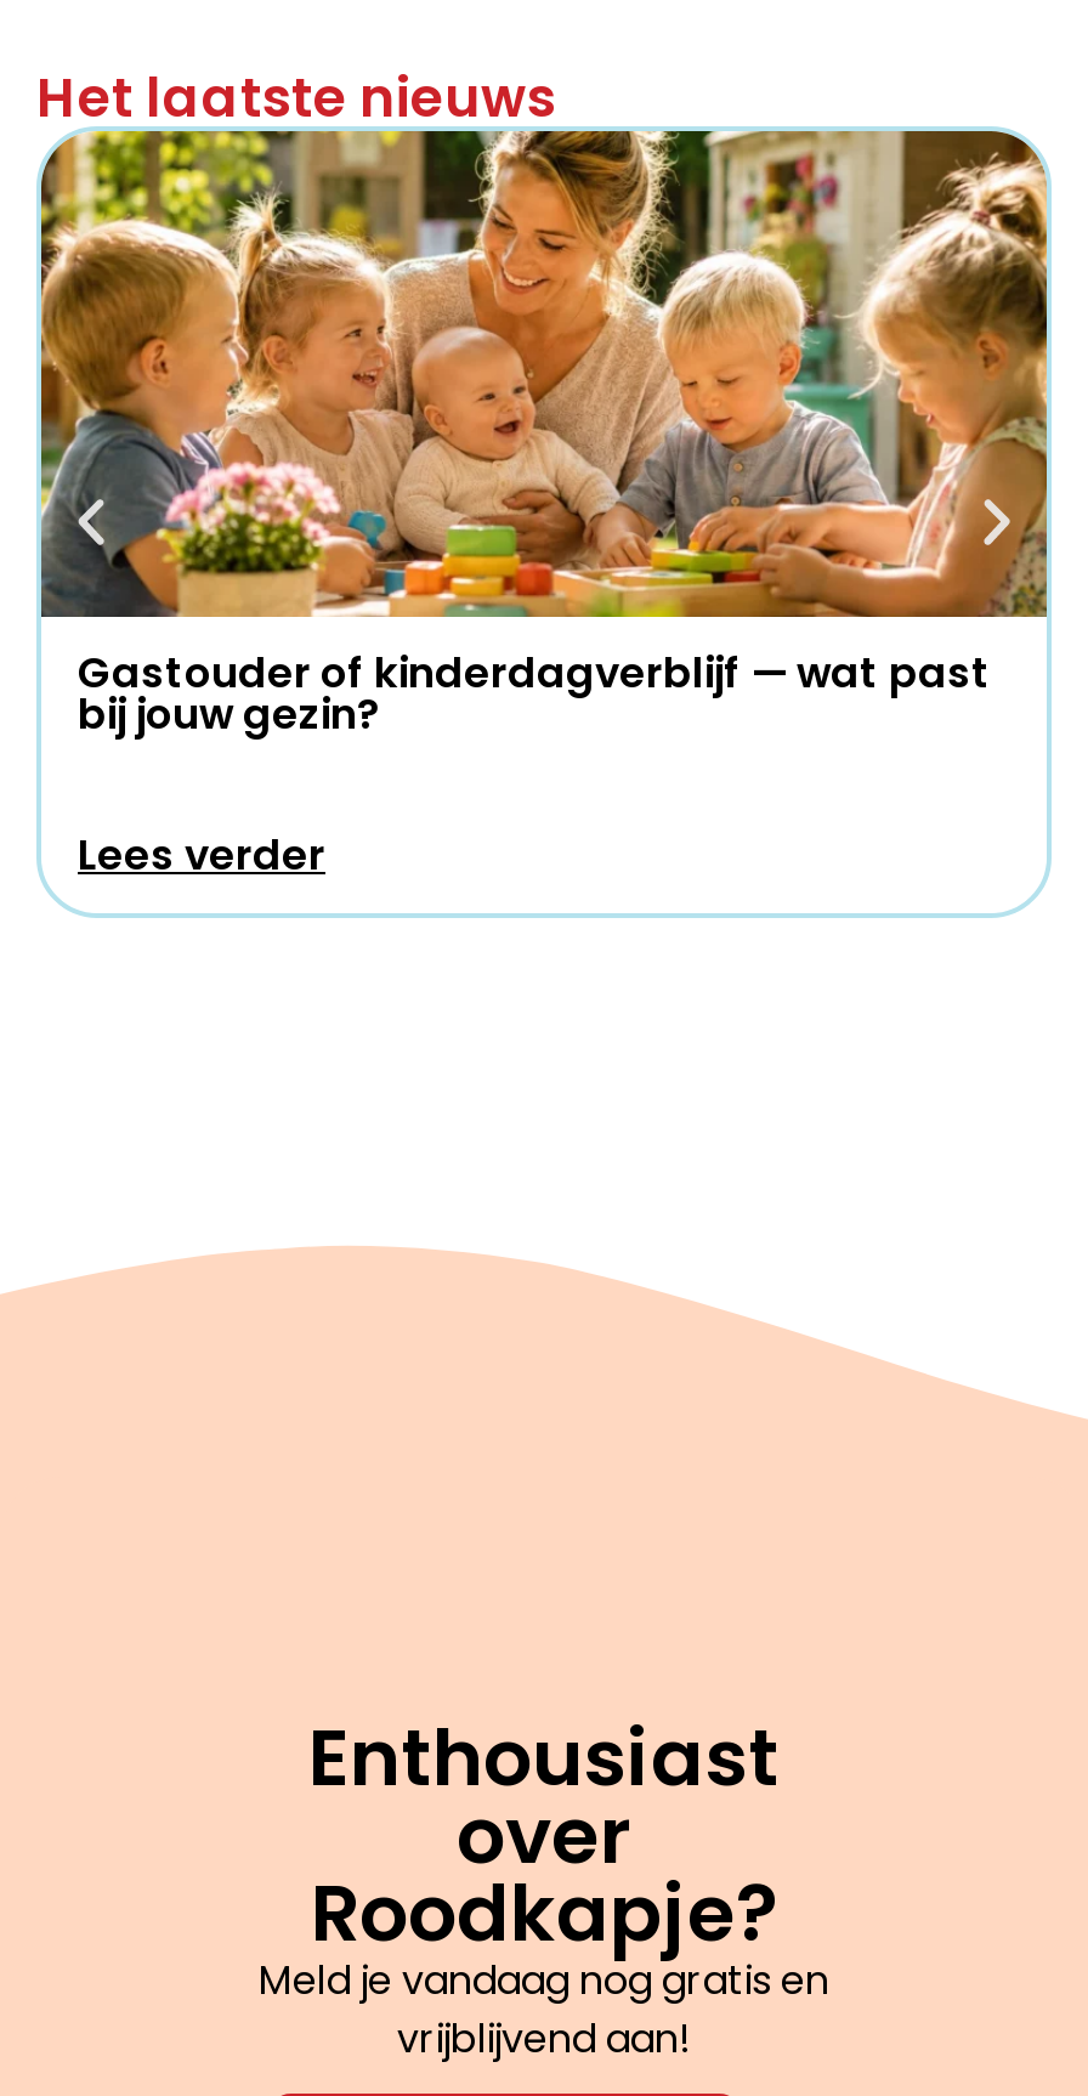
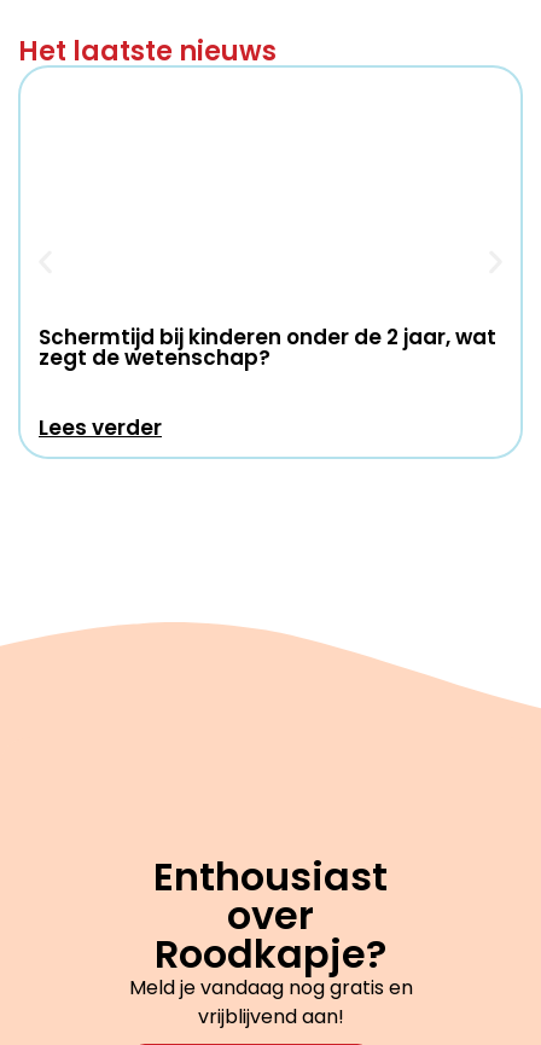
[39,129,1049,619] [image] -> none
[78,644,991,743] Gastouder of kinderdagverblijf — wat past | bij jouw gezin? -> [39,323,496,372] Schermtijd bij kinderen onder de 2 jaar, wat | zegt de wetenschap?

